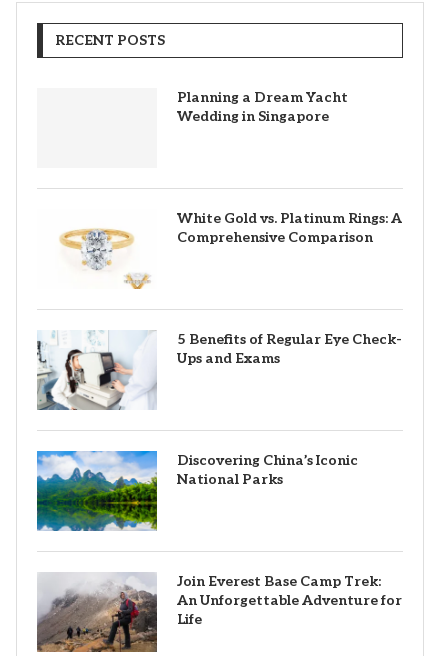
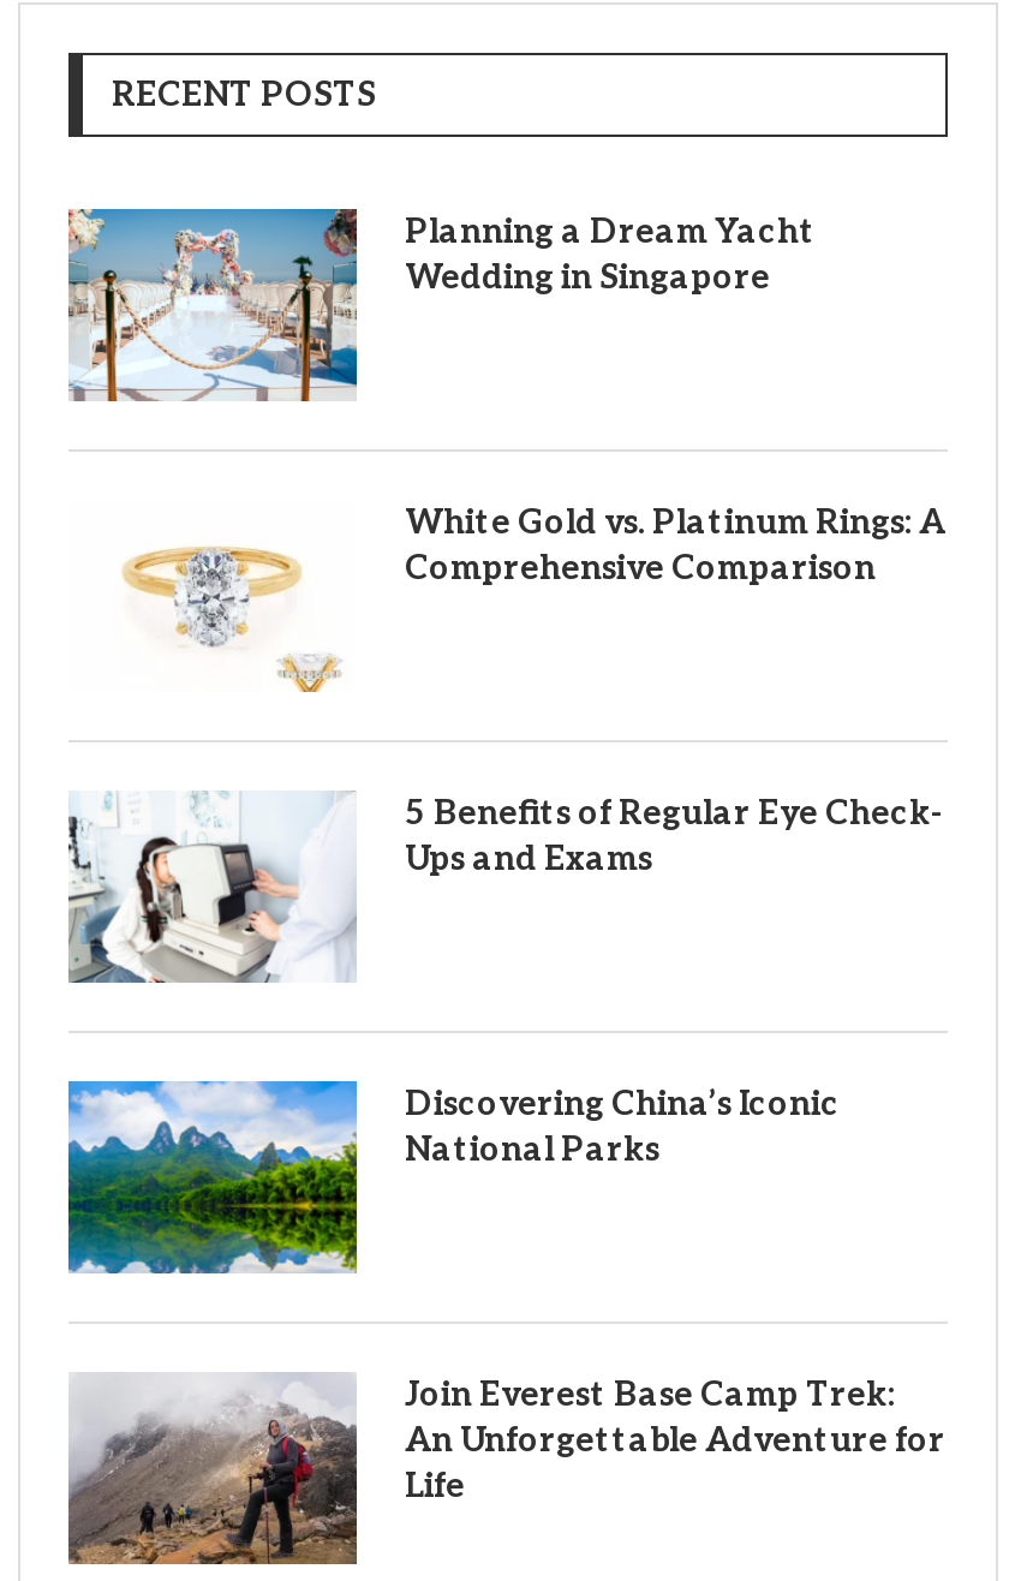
none -> [66,207,359,404] [image]

